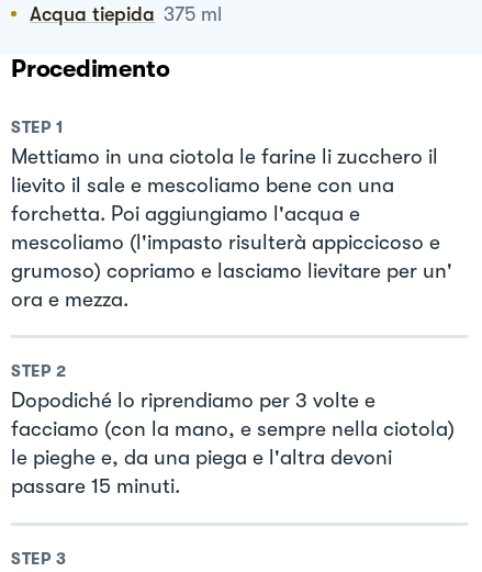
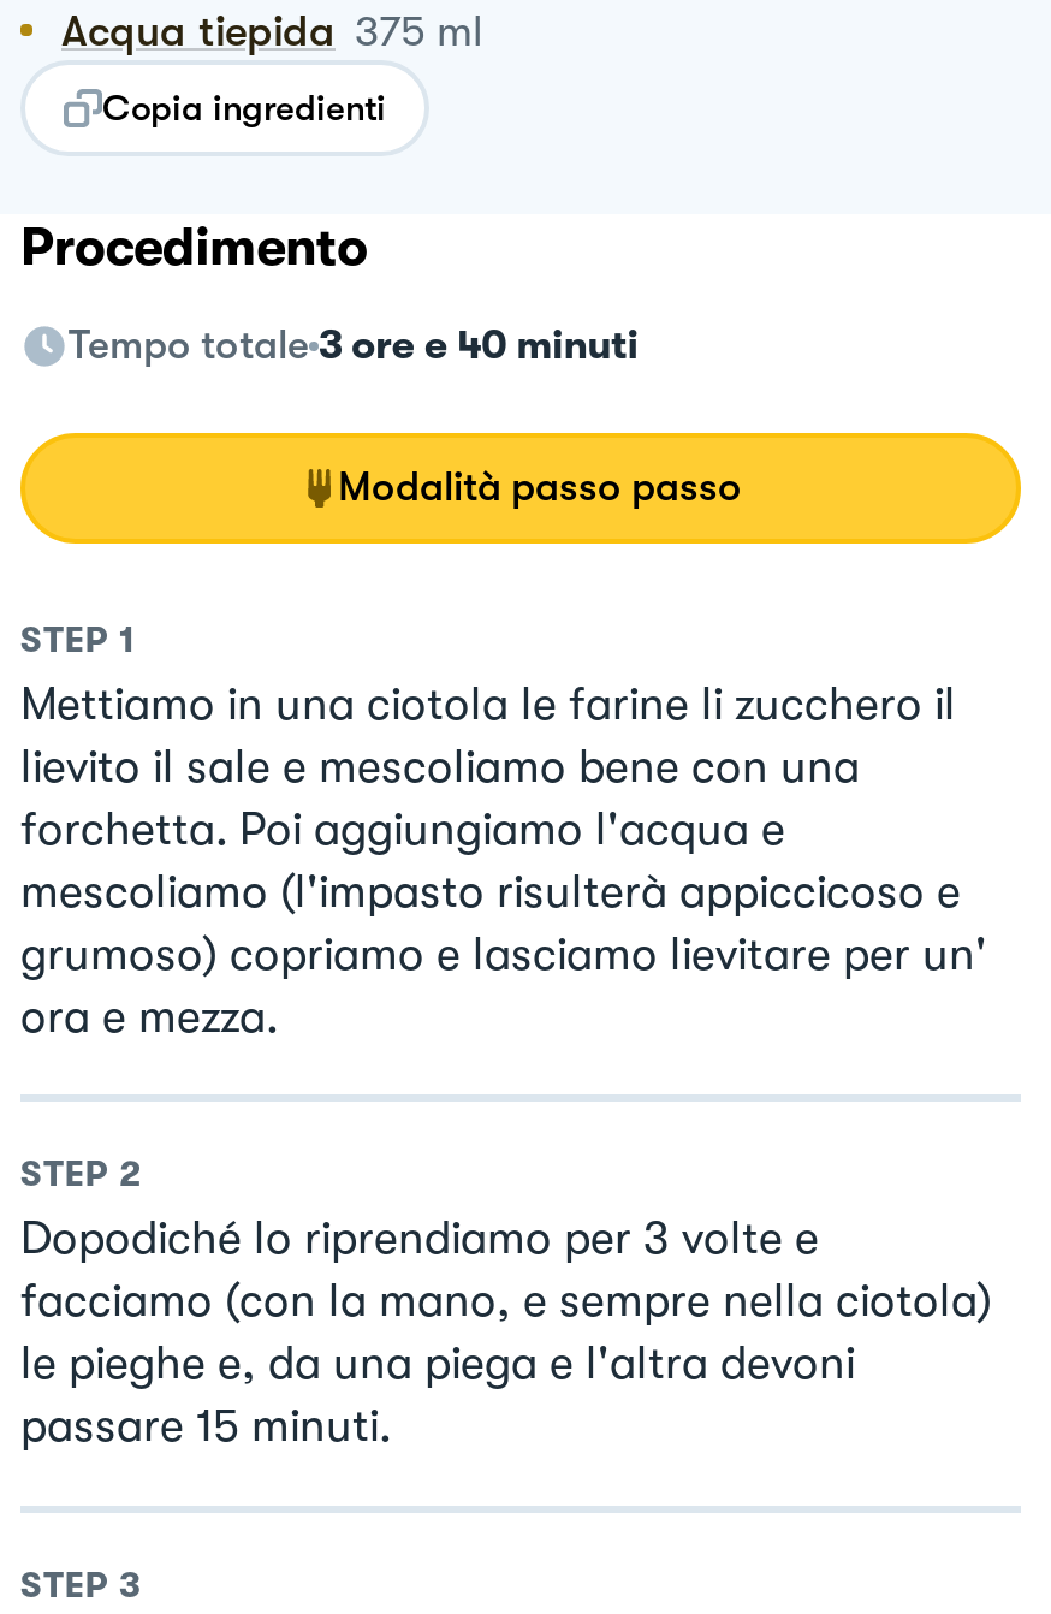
none -> [102,86,386,129] Copia ingredienti
none -> [69,321,742,509] Tempo totale 3 ore e 40 minuti | Modalità passo passo

